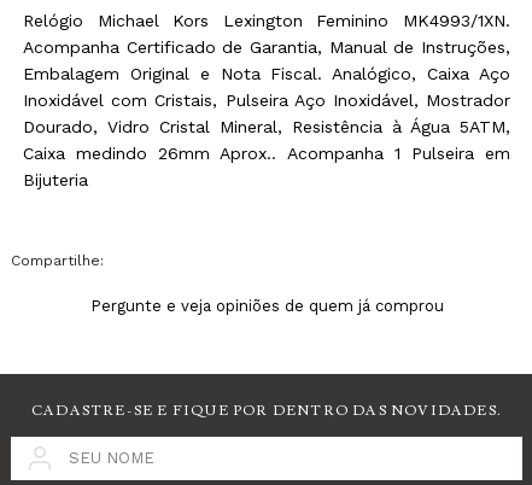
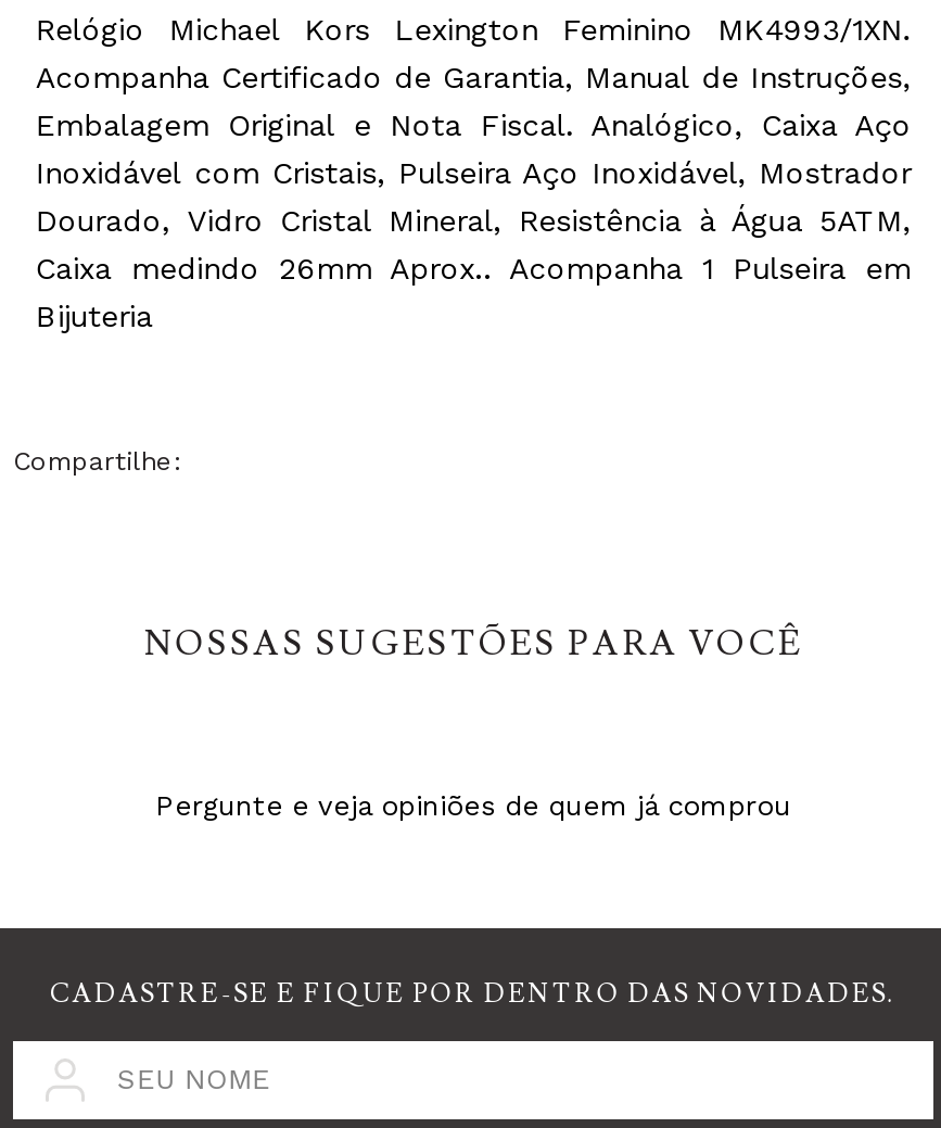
none -> [144,622,803,665] NOSSAS SUGESTÕES PARA VOCÊ

